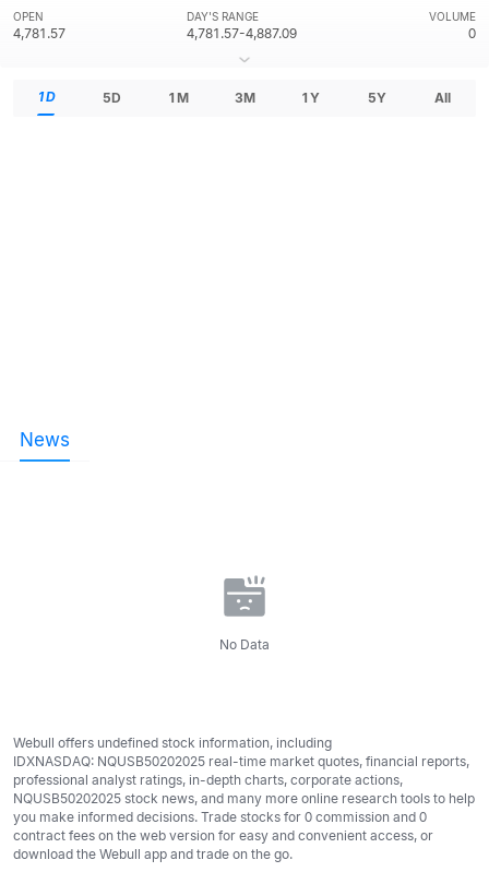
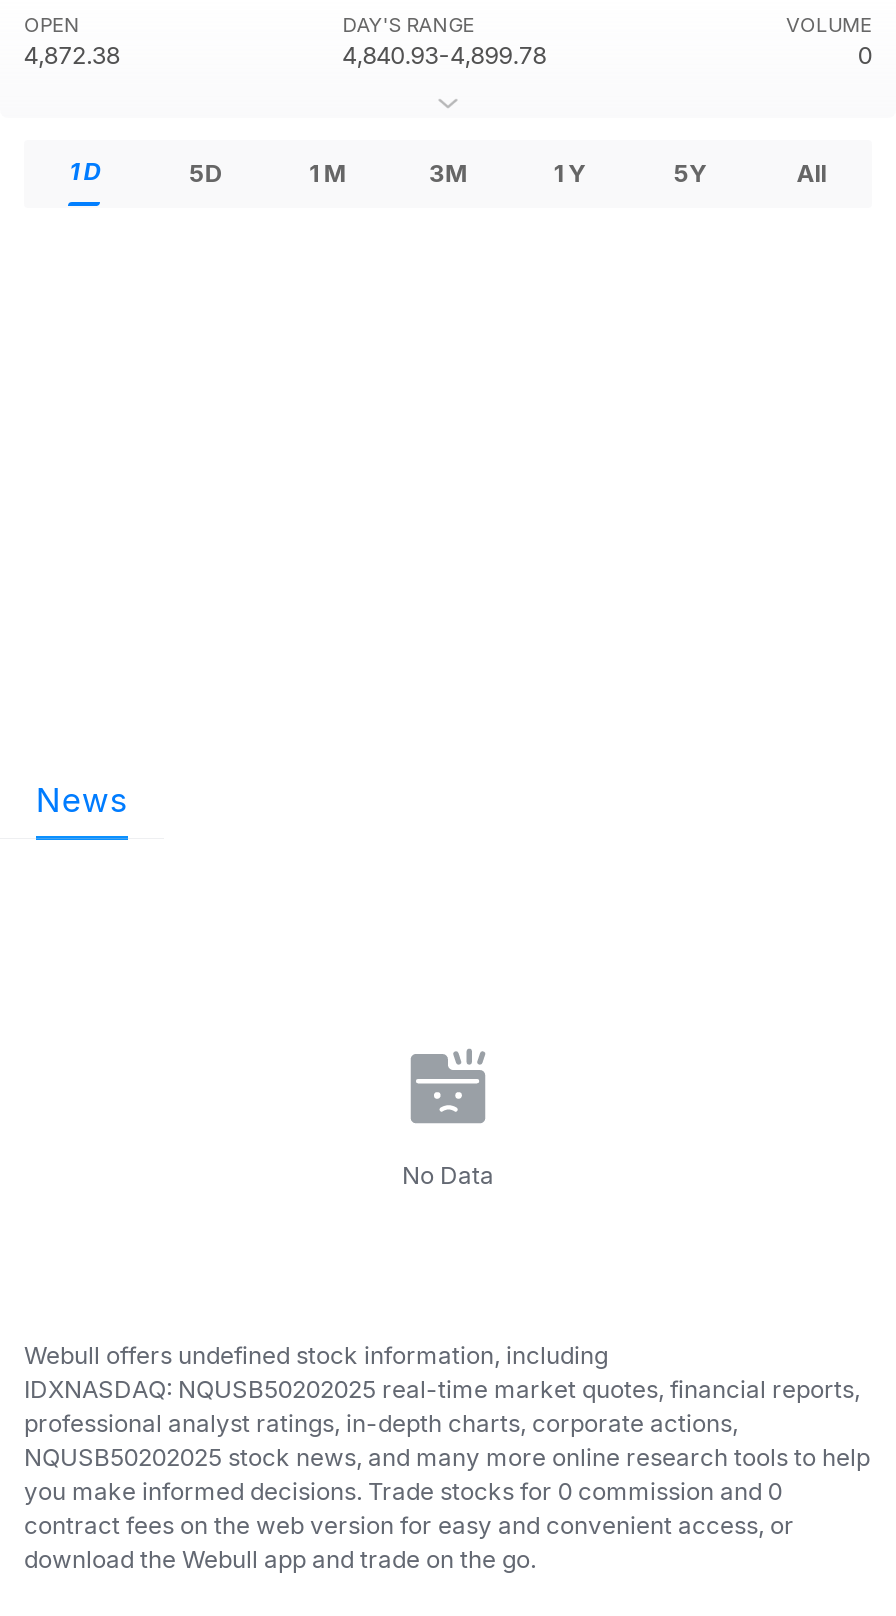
[13,25,65,41] 4,781.57 -> [24,40,120,70] 4,872.38
[187,25,297,41] 4,781.57-4,887.09 -> [342,40,546,70] 4,840.93-4,899.78

